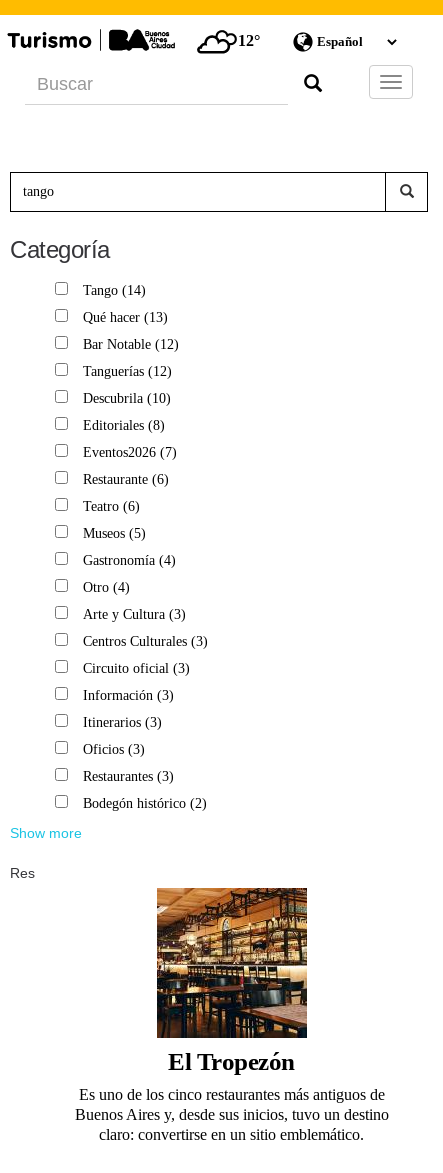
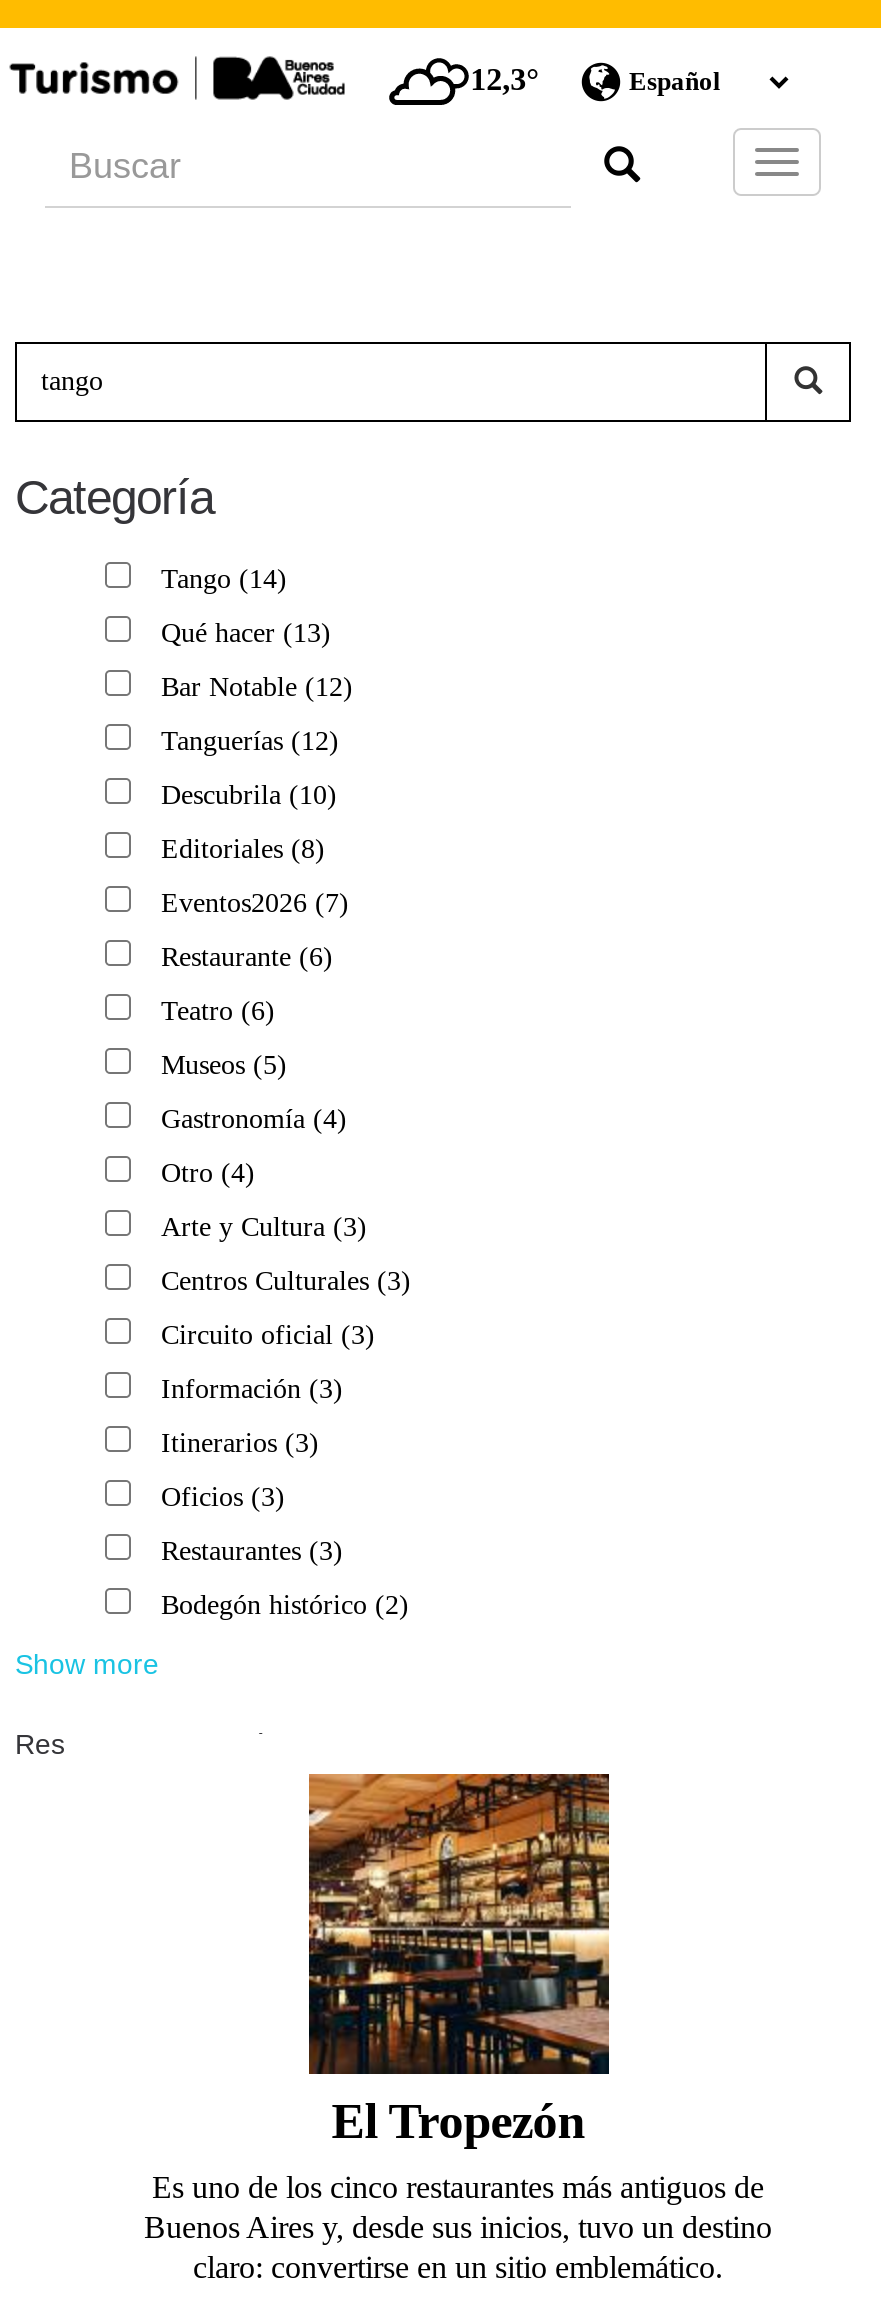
[238,32,260,49] 12° -> [470,62,538,96] 12,3°

